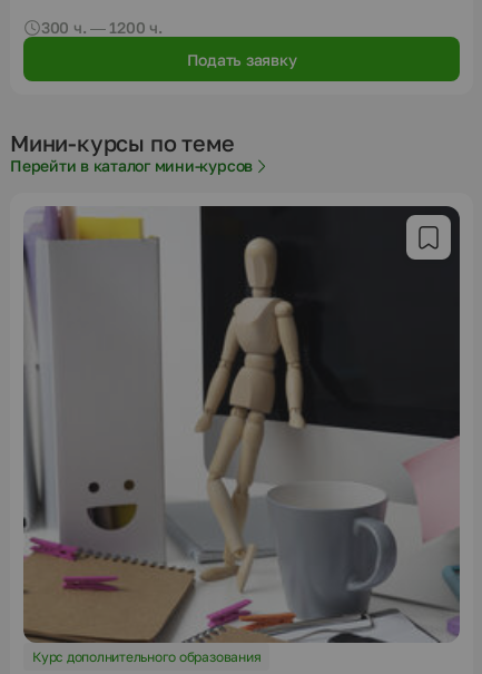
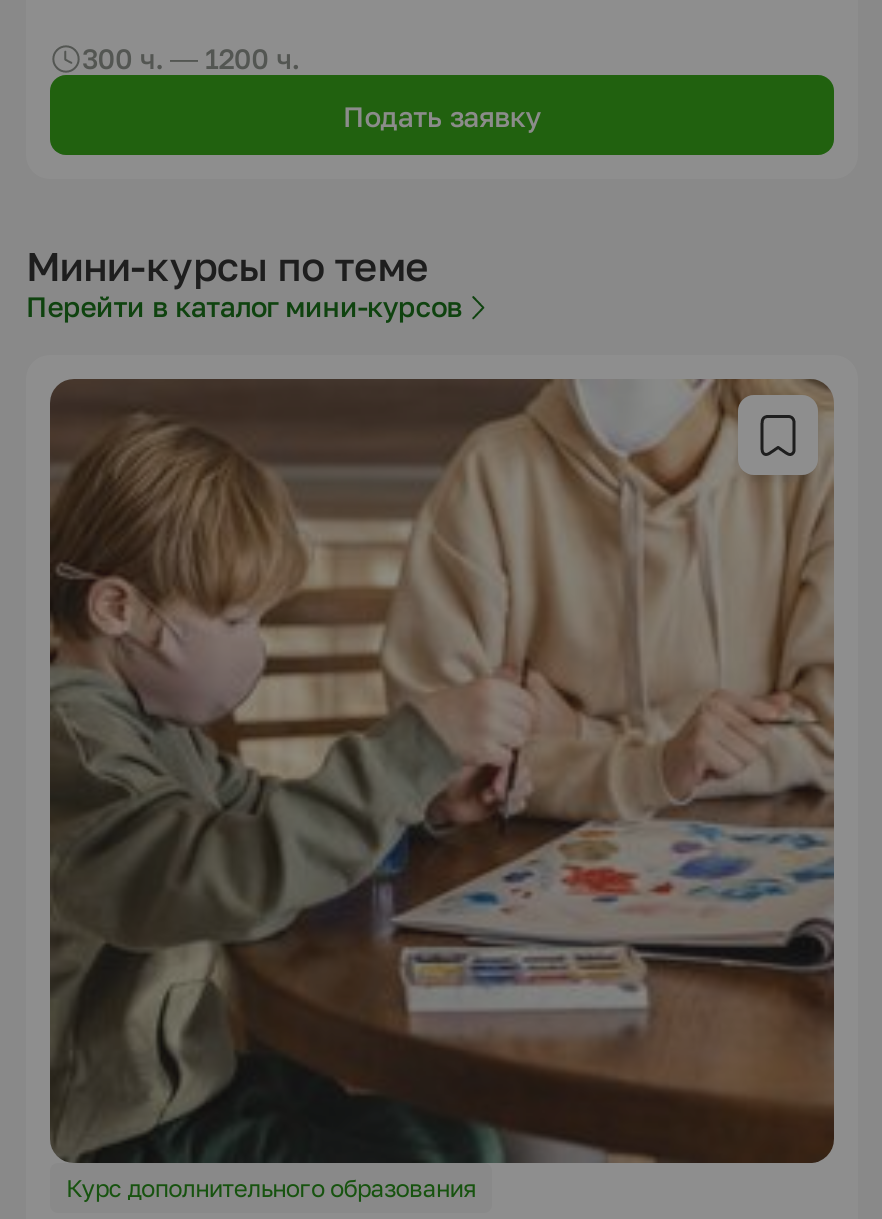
[22,205,461,644] [image] -> [48,377,836,1165] [image]

